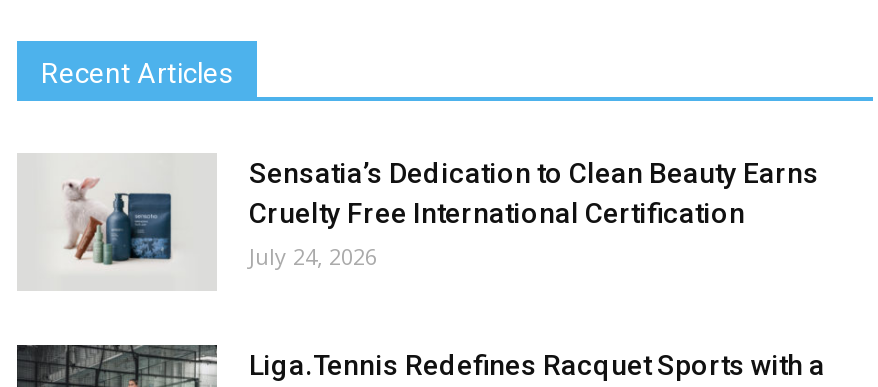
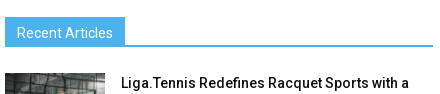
[17,153,819,293] [image] | Sensatia’s Dedication to Clean Beauty Earns | Cruelty Free International Certification | July 24, 2026 -> none

